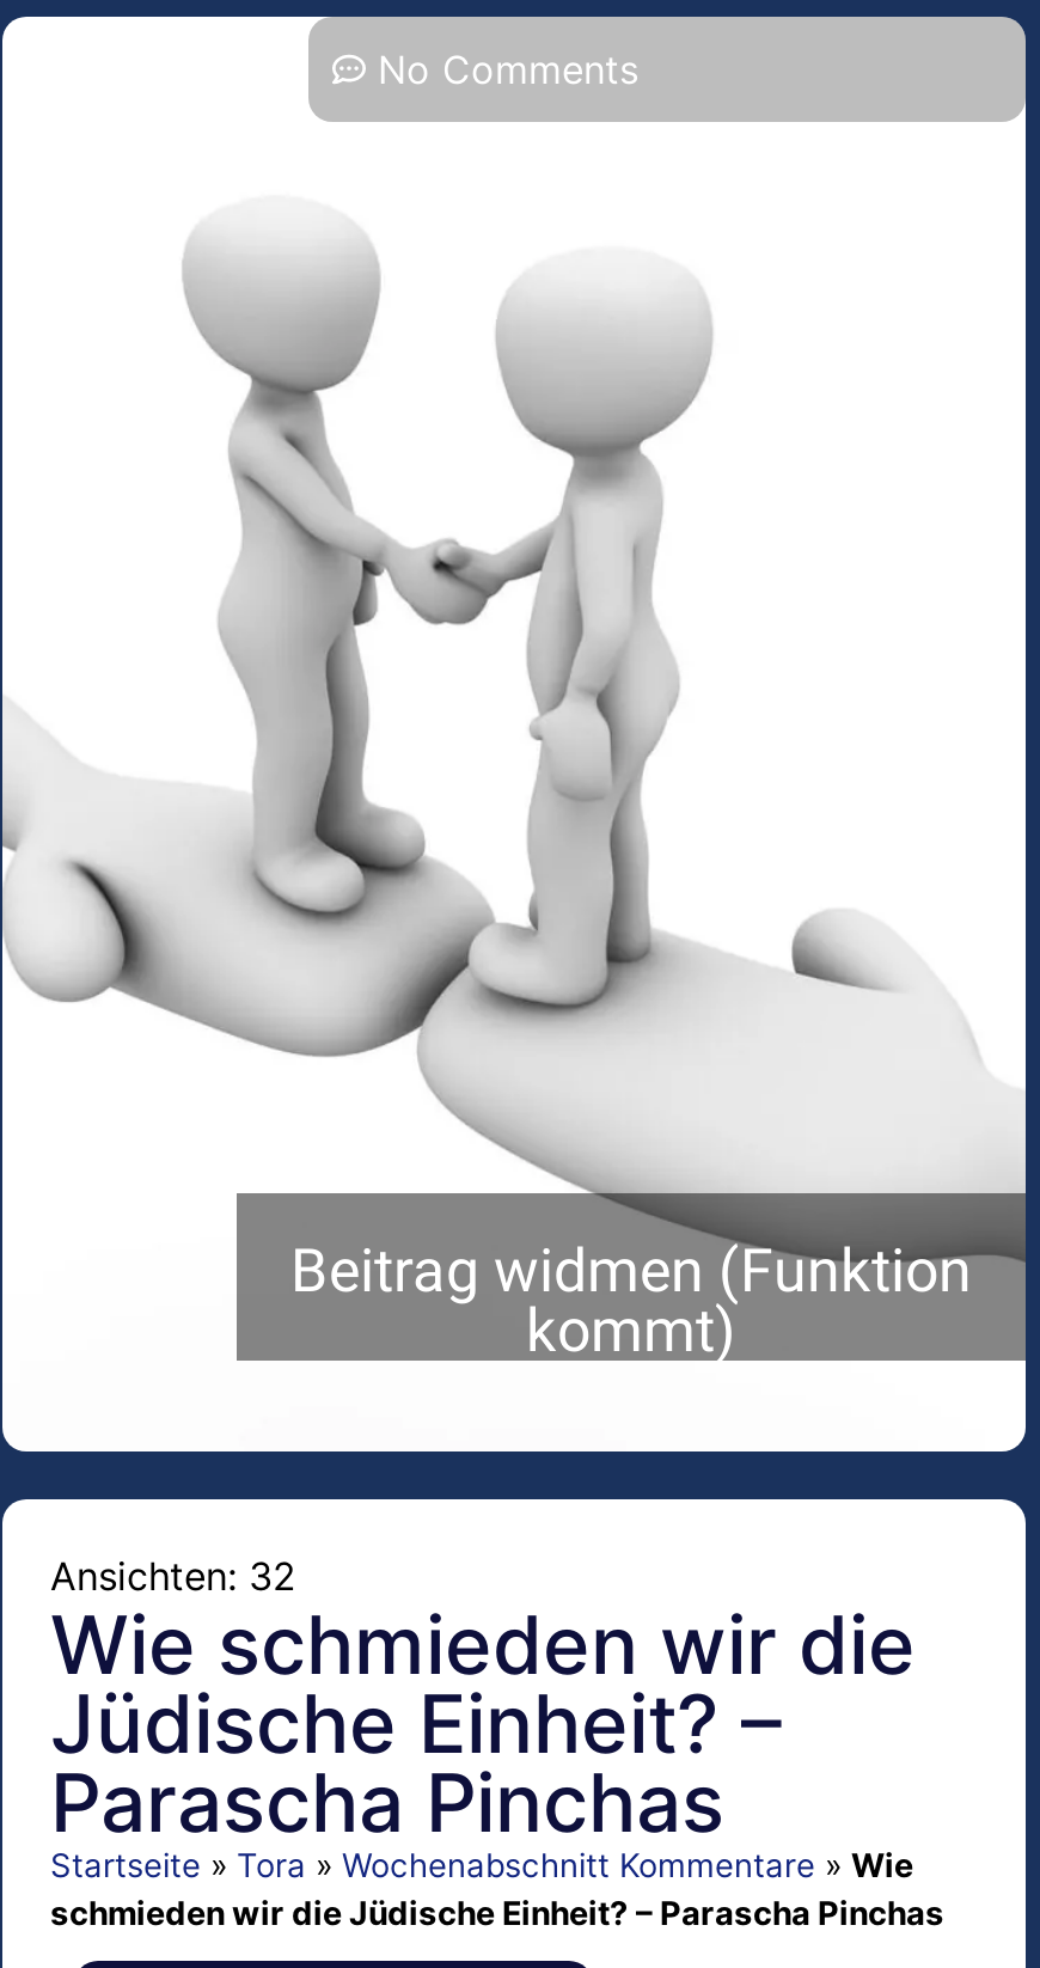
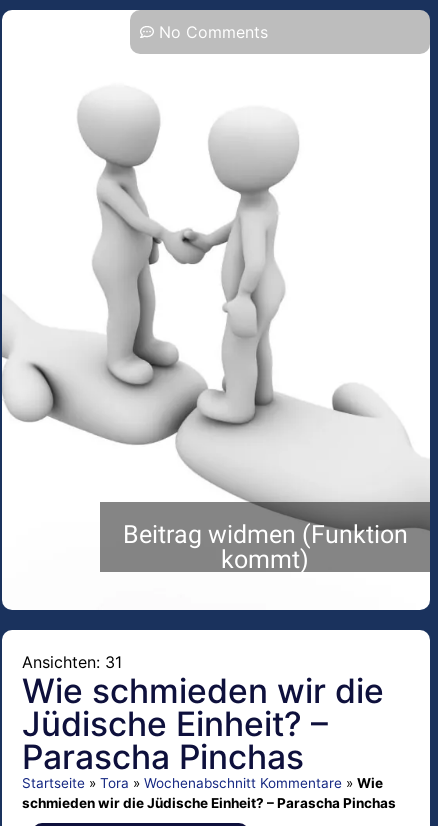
[50,1553,296,1601] Ansichten: 32 -> [22,652,122,672] Ansichten: 31

